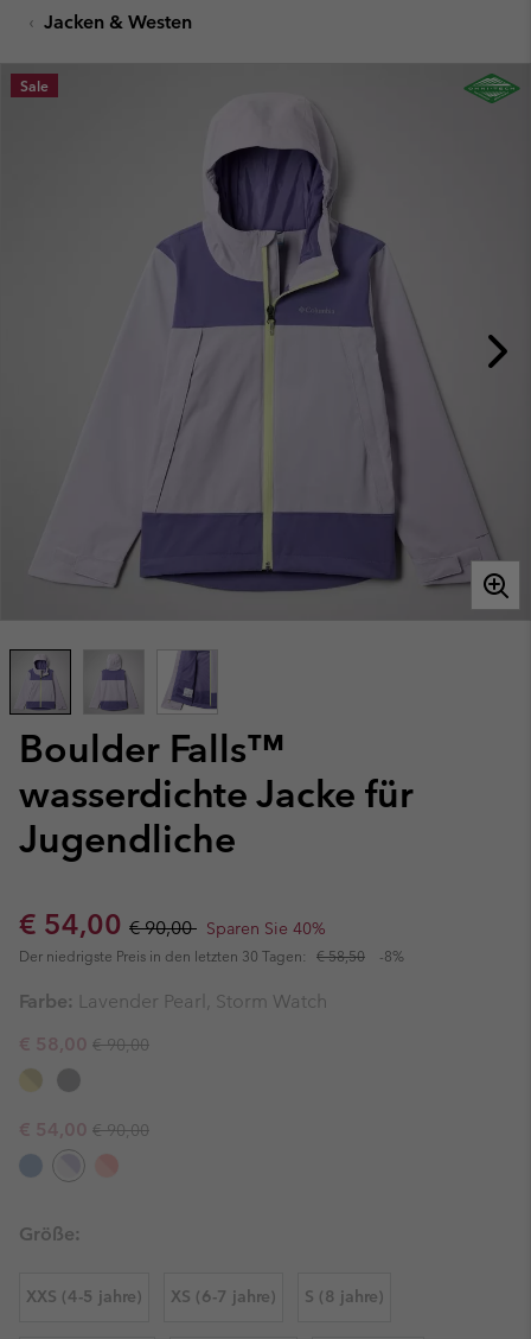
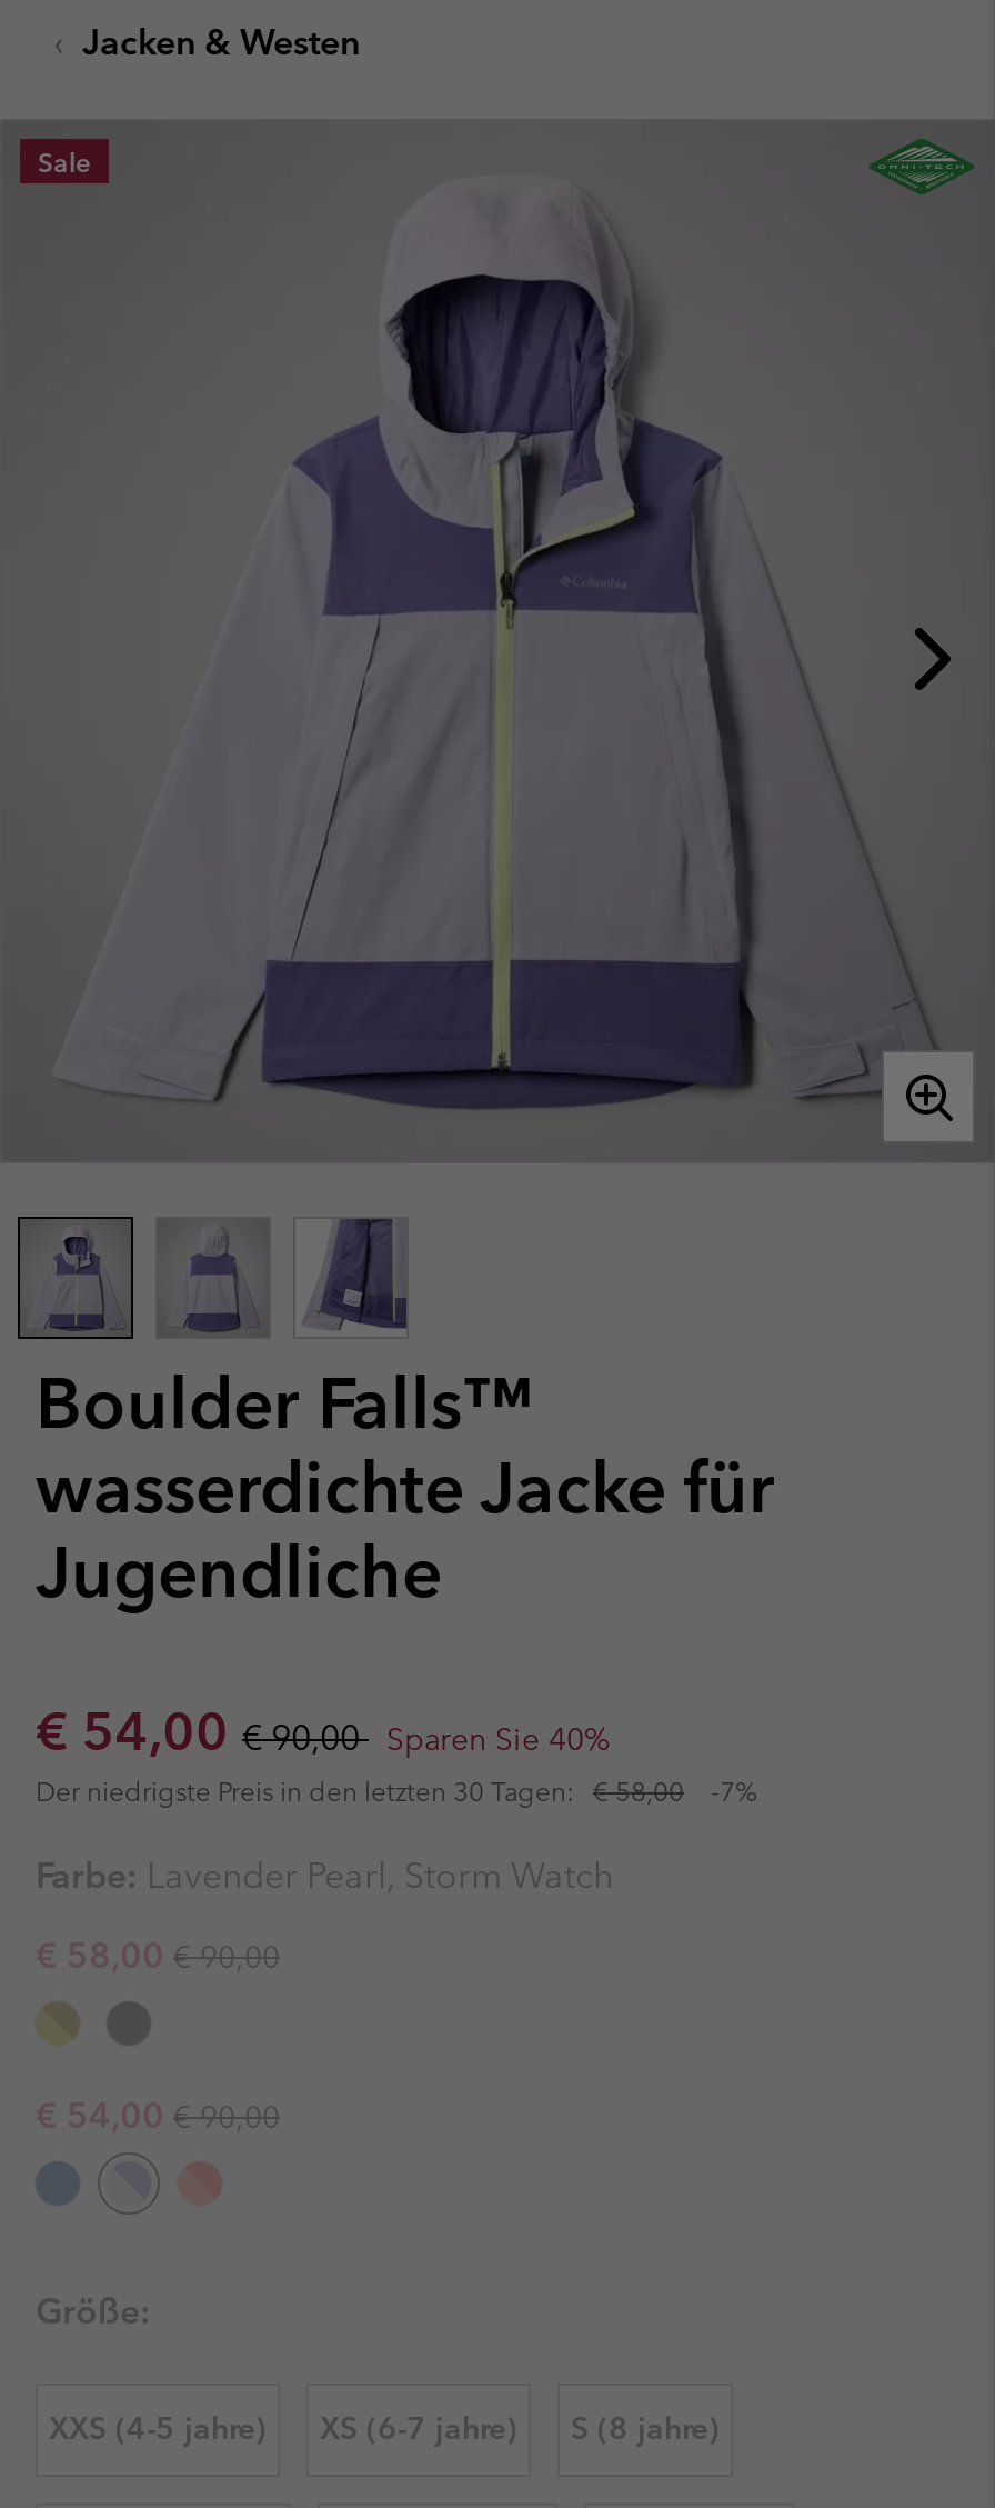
[19,946,365,965] Der niedrigste Preis in den letzten 30 Tagen: € 58,50 -> [36,1772,684,1808] Der niedrigste Preis in den letzten 30 Tagen: € 58,00
[379,946,404,965] -8% -> [711,1772,757,1808] -7%

